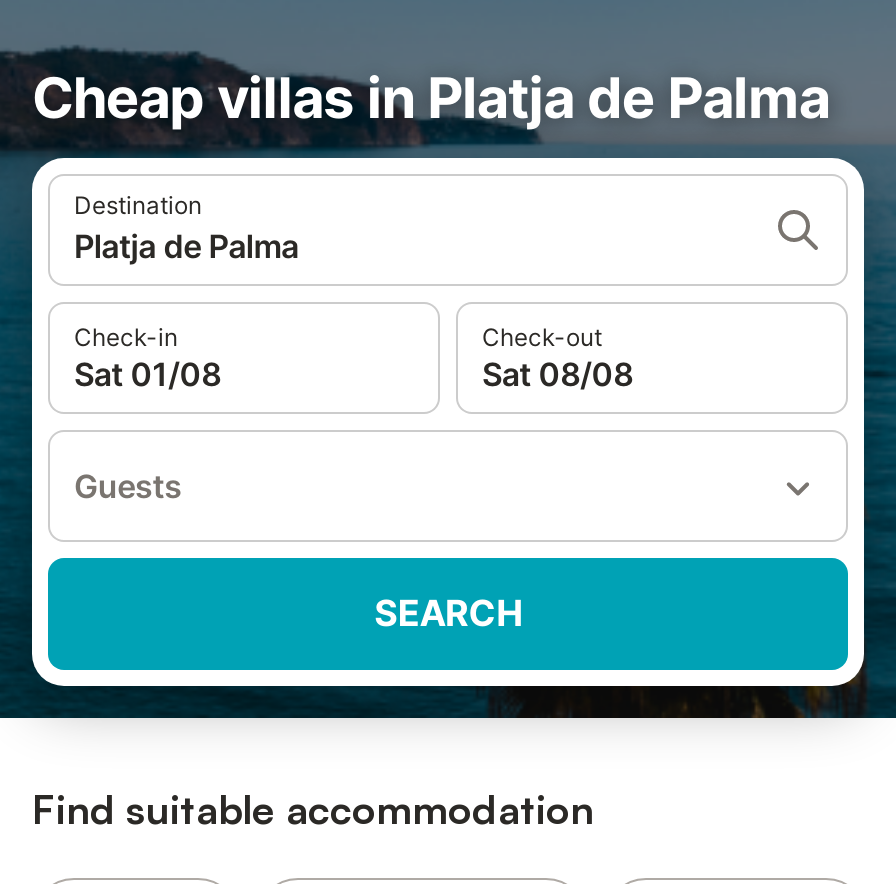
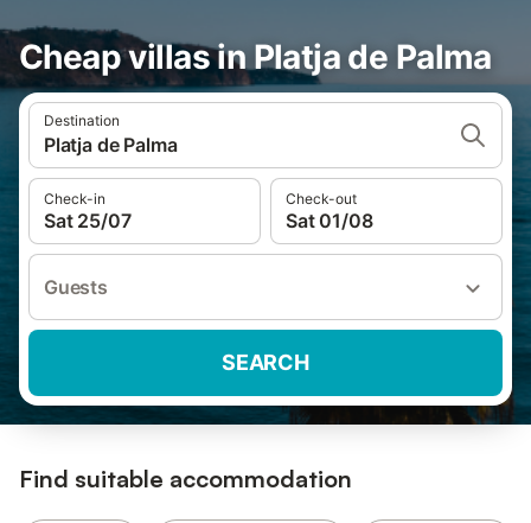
[74,354,221,394] Sat 01/08 -> [44,209,131,232] Sat 25/07
[482,354,633,394] Sat 08/08 -> [286,209,373,232] Sat 01/08

